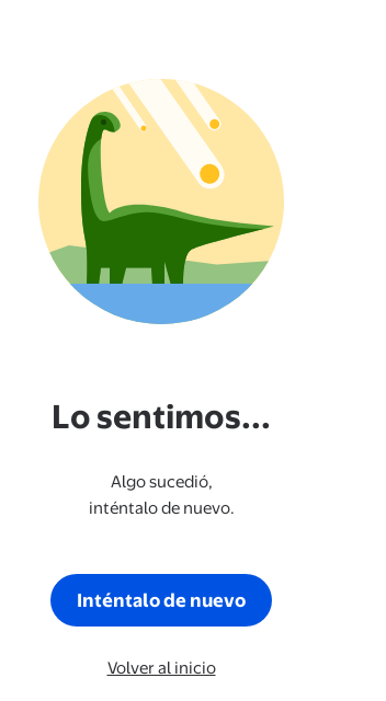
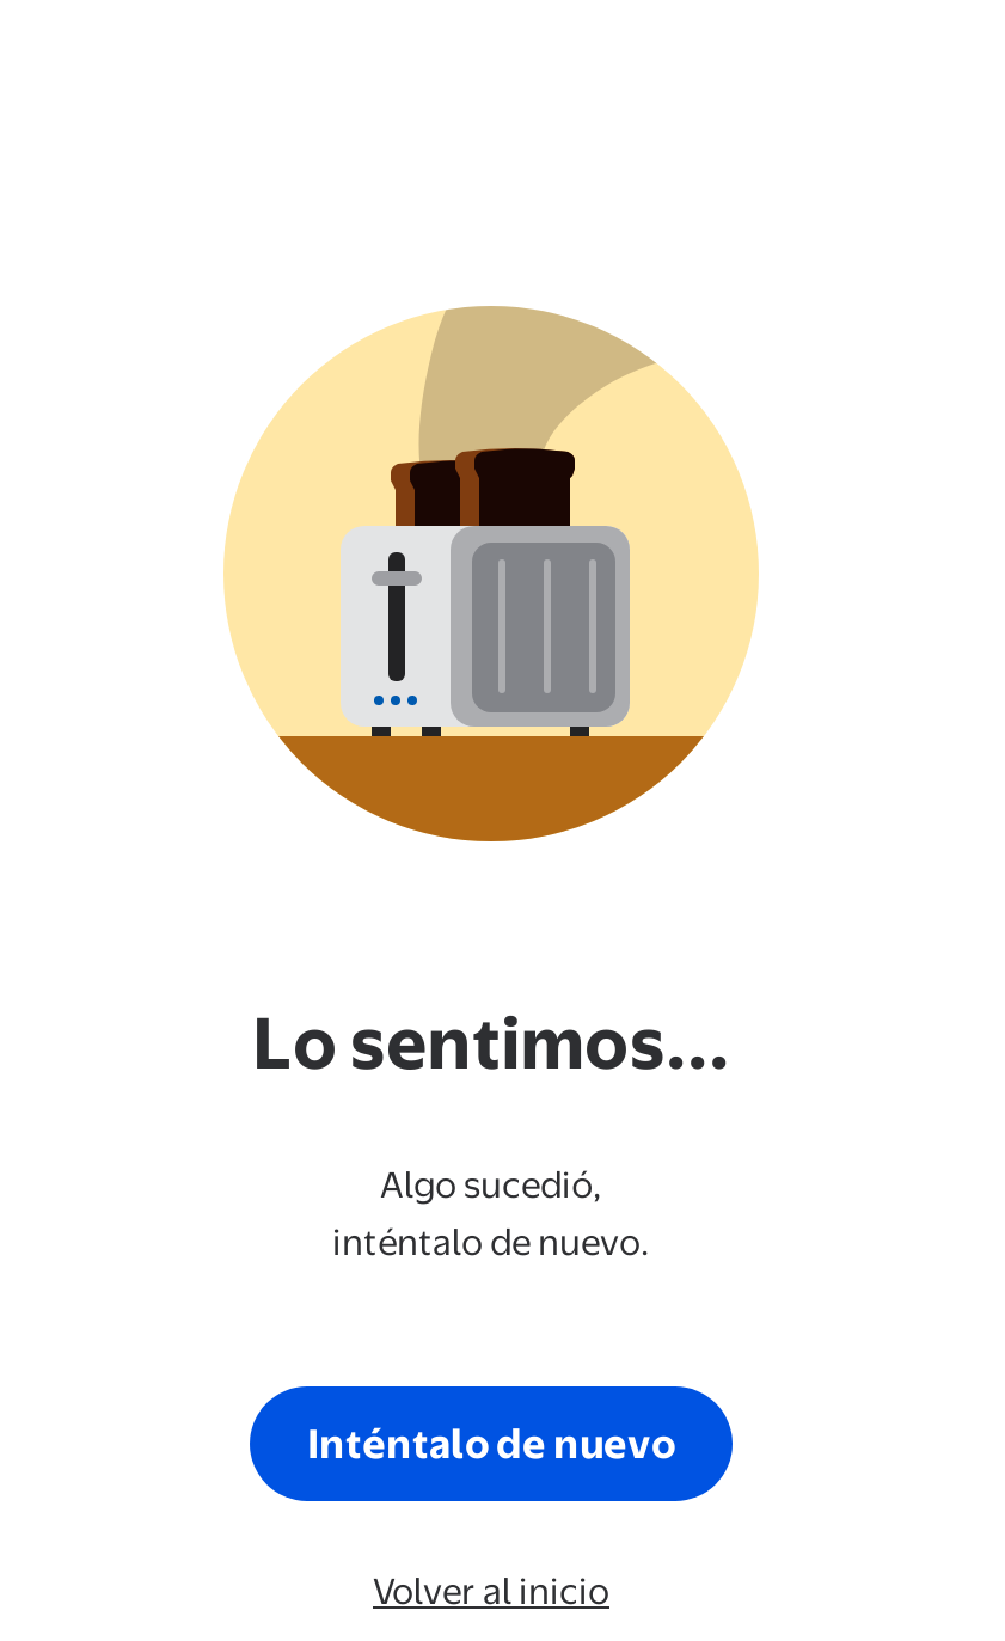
[49,80,273,325] [image] -> [250,306,728,844] [image]

